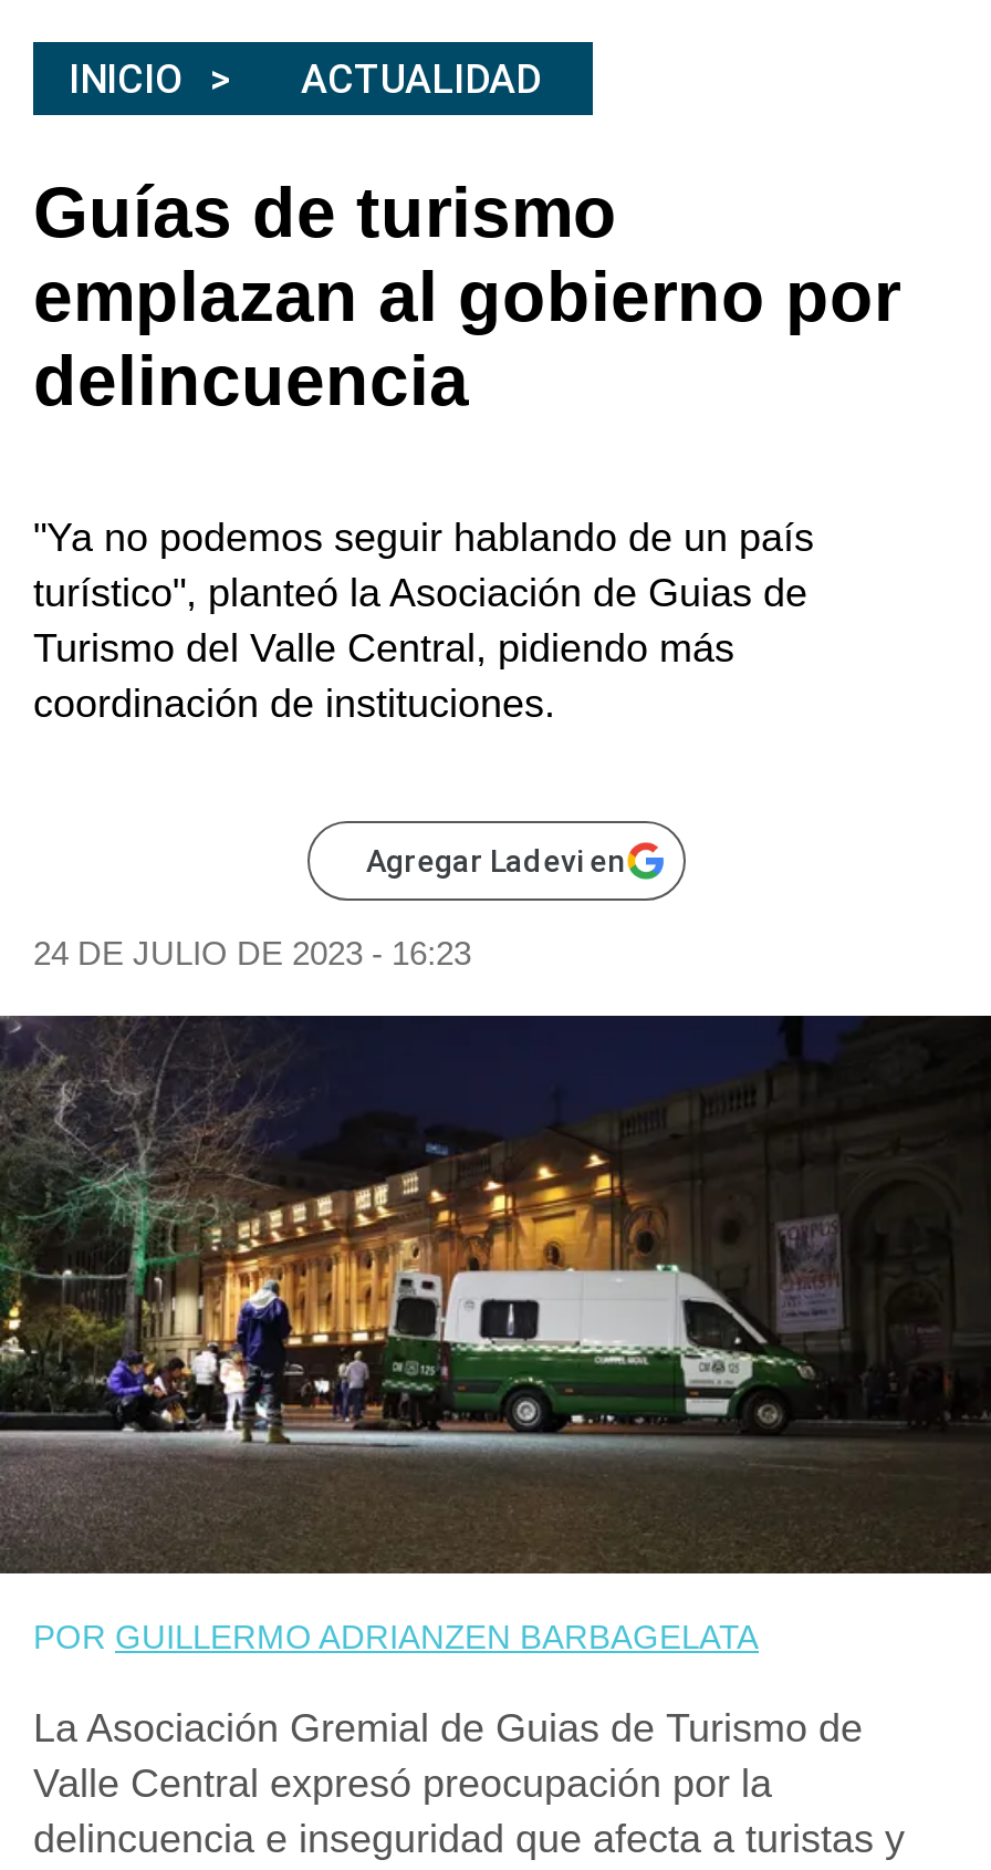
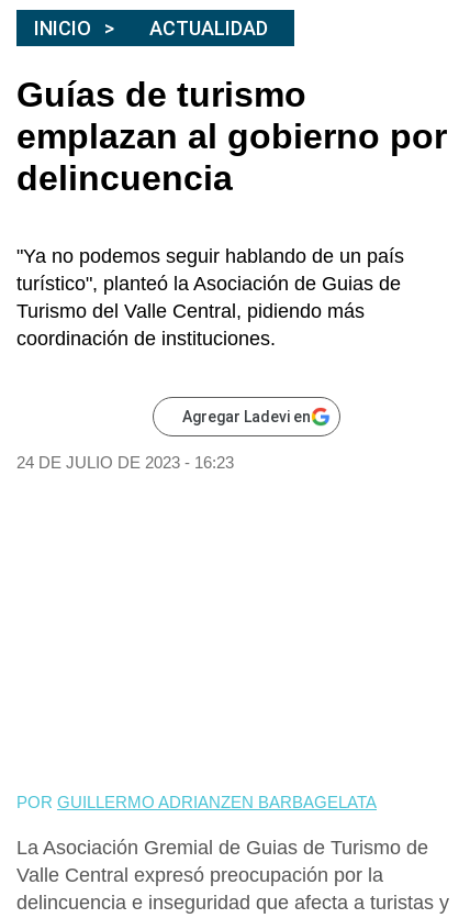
[7,1014,984,1576] [image] -> none

